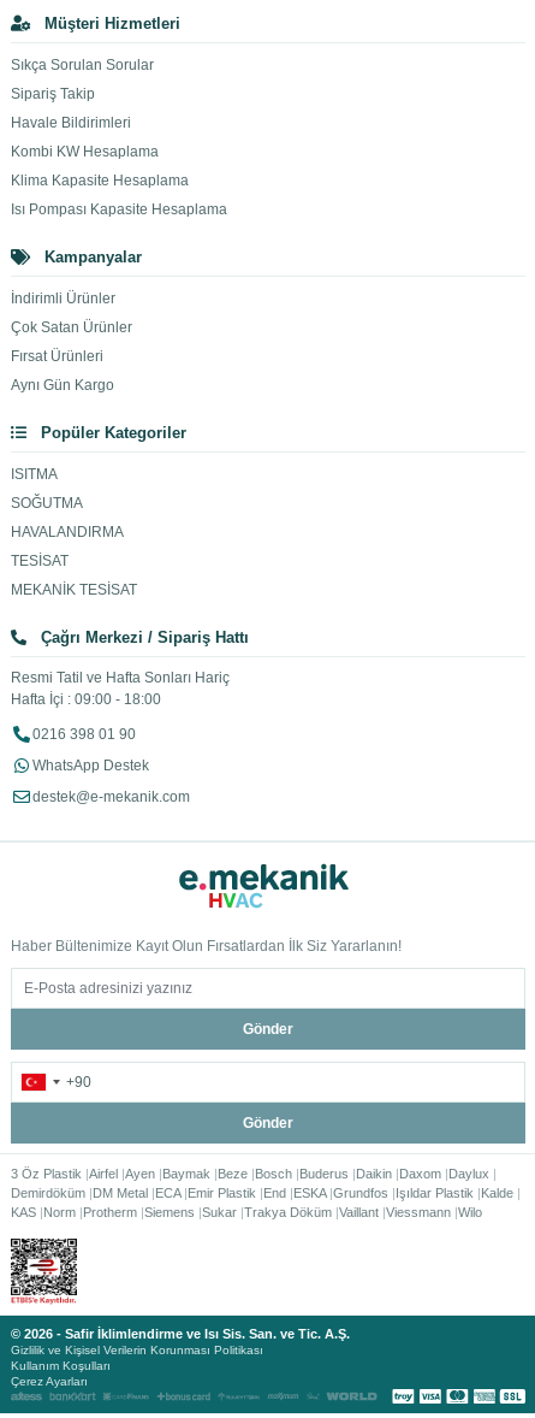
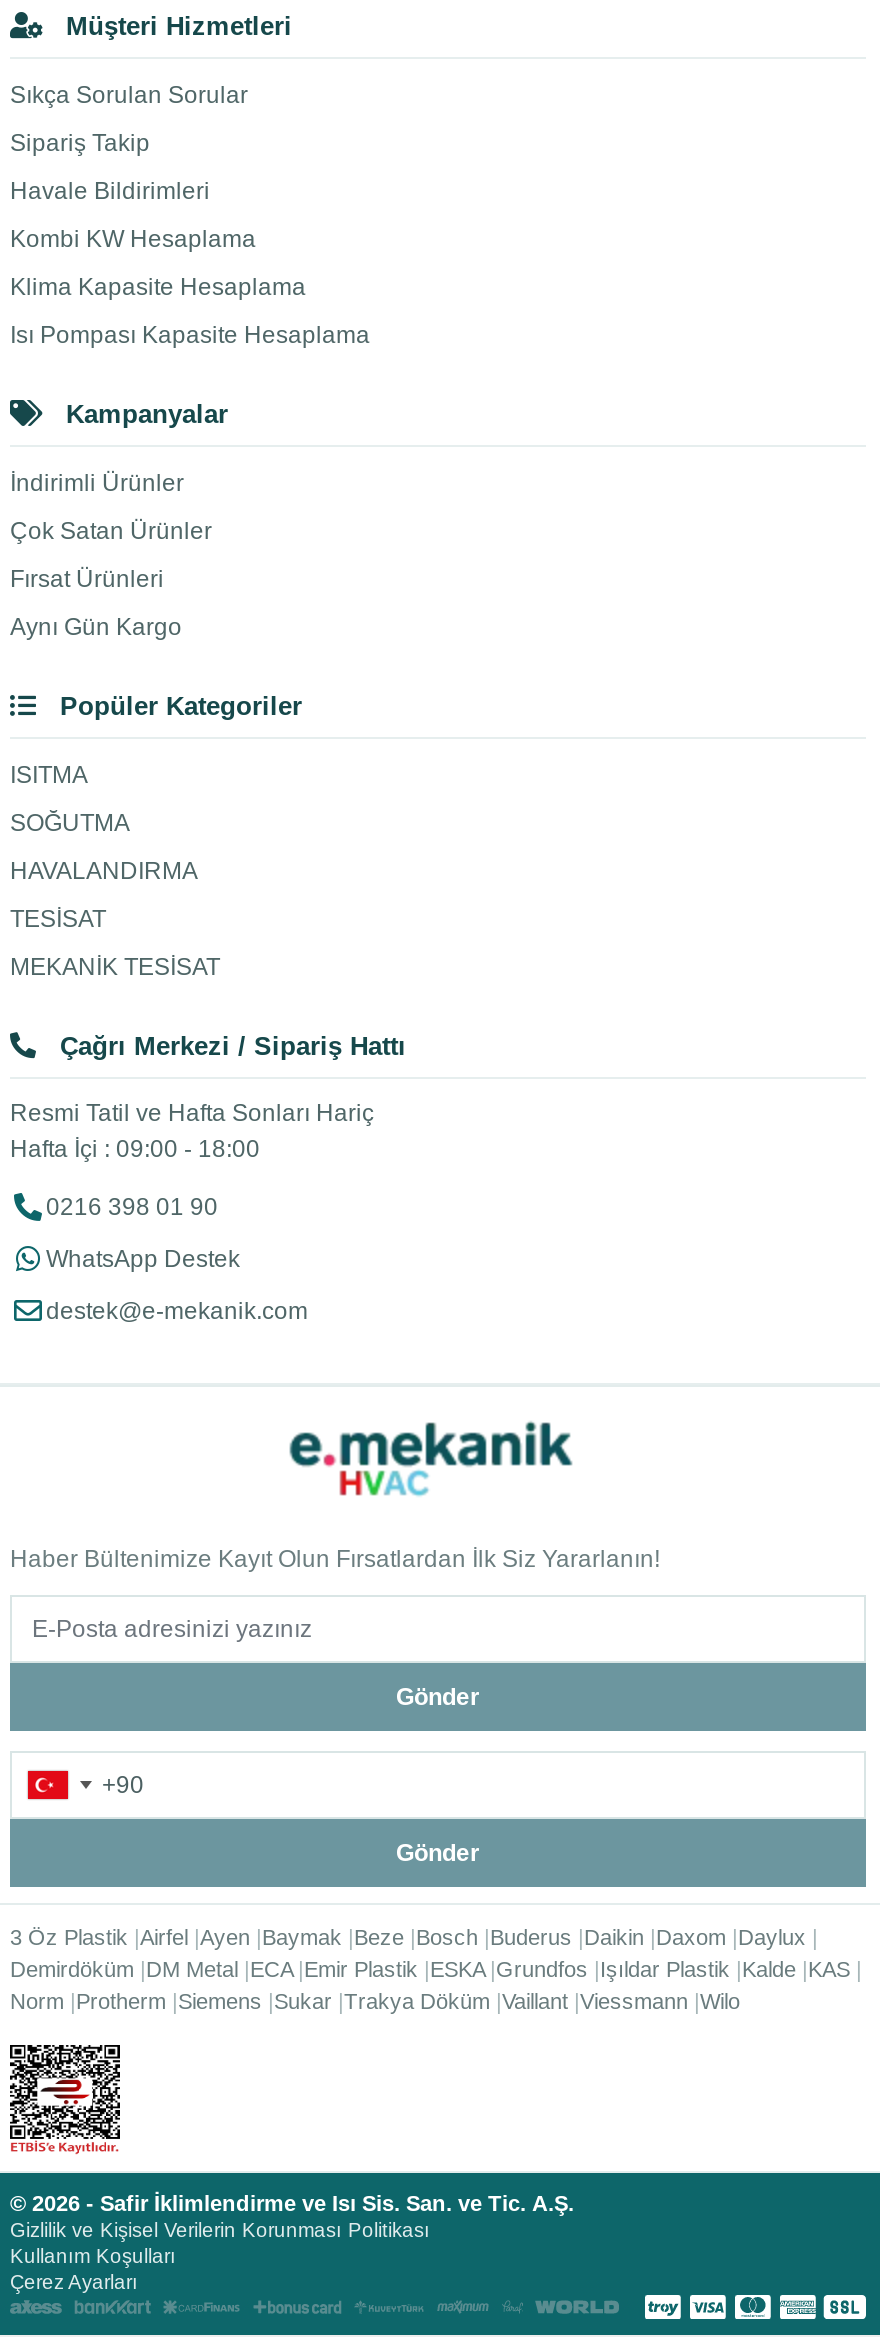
[11,1186,513,1219] Demirdöküm DM Metal ECA Emir Plastik End ESKA Grundfos Işıldar Plastik Kalde | KAS Norm Protherm Siemens Sukar Trakya Döküm Vaillant Viessmann Wilo -> [10,1957,850,2013] Demirdöküm DM Metal ECA Emir Plastik ESKA Grundfos Işıldar Plastik Kalde KAS | Norm Protherm Siemens Sukar Trakya Döküm Vaillant Viessmann Wilo

